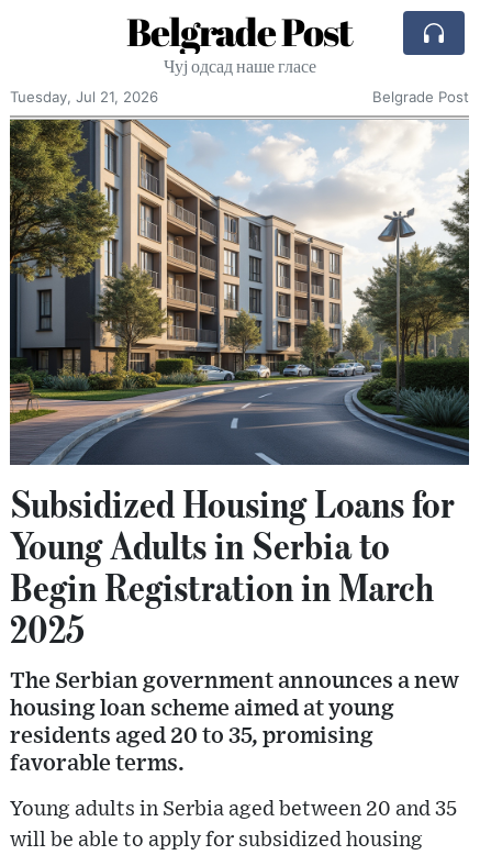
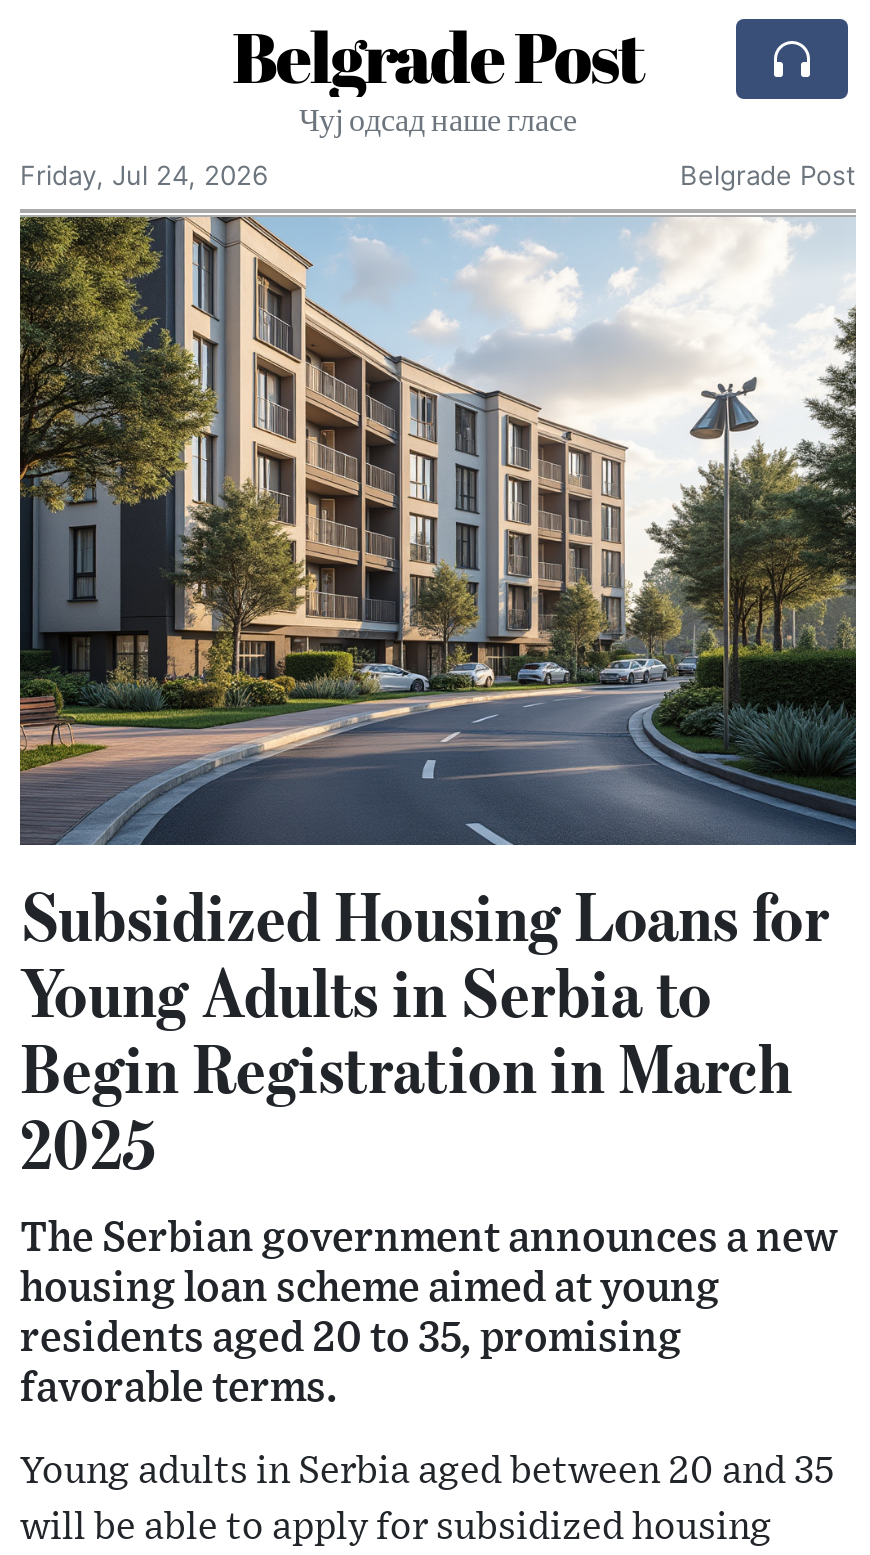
[10,88,158,106] Tuesday, Jul 21, 2026 -> [20,159,268,191] Friday, Jul 24, 2026

